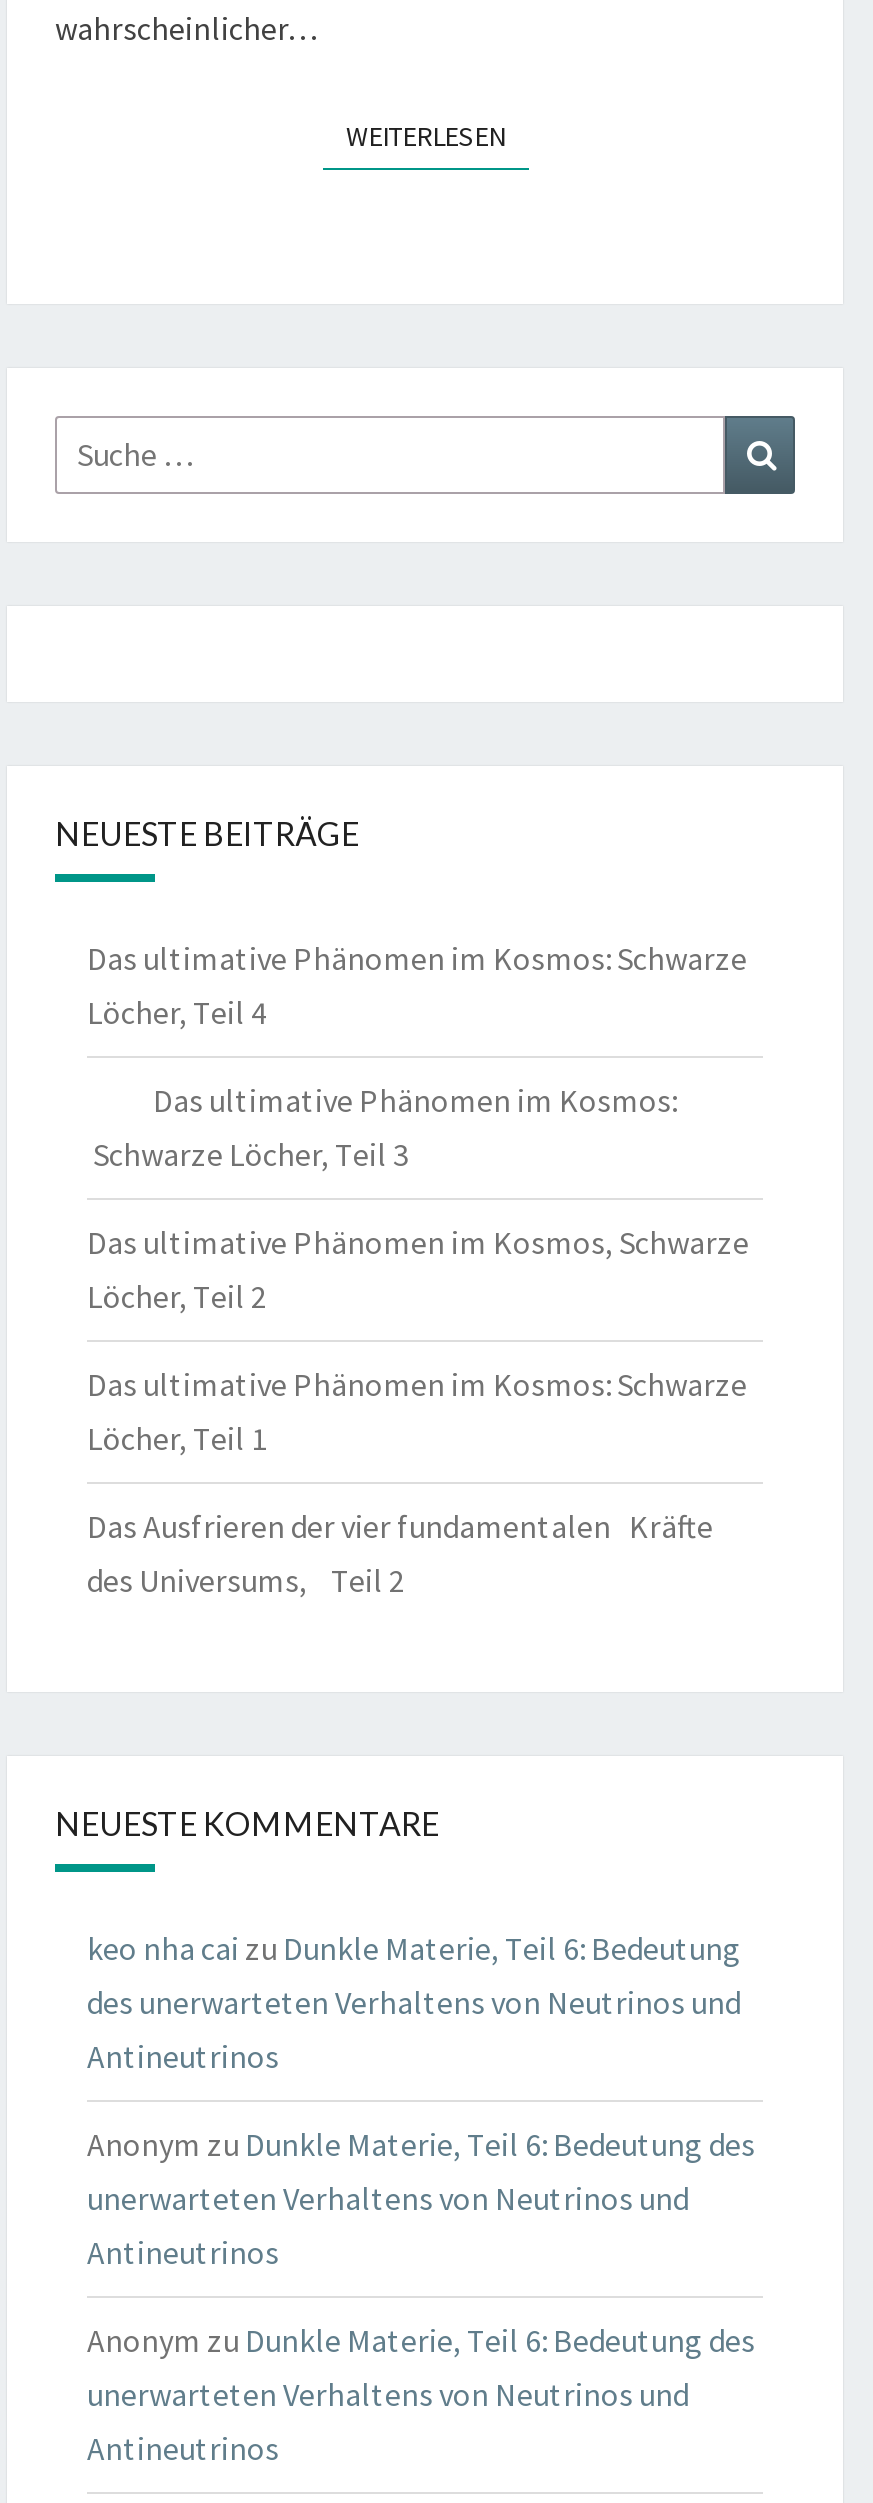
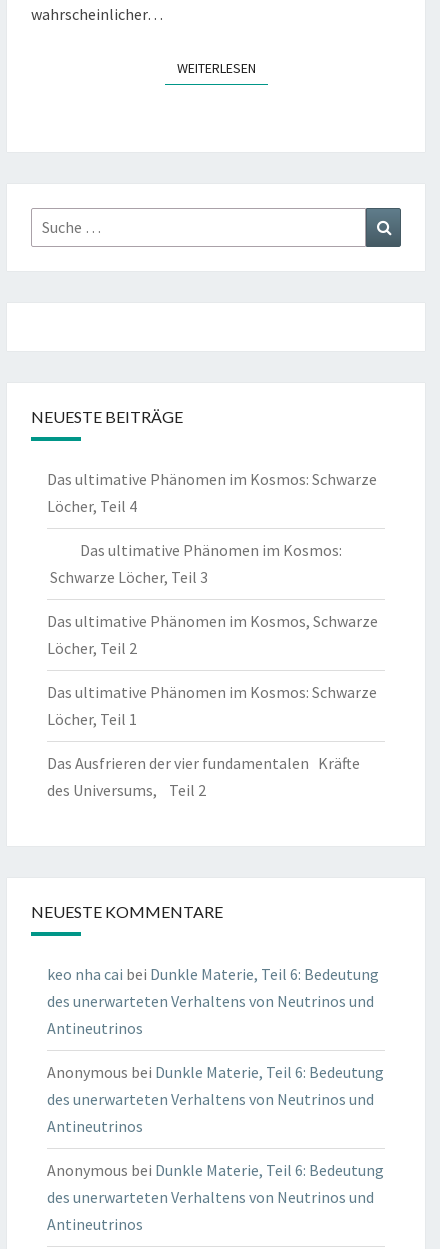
[87,1928,741,1968] keo nha cai zu Dunkle Materie, Teil 6: Bedeutung -> [47,964,379,984] keo nha cai bei Dunkle Materie, Teil 6: Bedeutung
[87,2124,755,2218] Anonym zu Dunkle Materie, Teil 6: Bedeutung des | unerwarteten Verhaltens von Neutrinos und -> [47,1062,384,1109] Anonymous bei Dunkle Materie, Teil 6: Bedeutung | des unerwarteten Verhaltens von Neutrinos und
[87,2320,755,2414] Anonym zu Dunkle Materie, Teil 6: Bedeutung des | unerwarteten Verhaltens von Neutrinos und -> [47,1160,384,1207] Anonymous bei Dunkle Materie, Teil 6: Bedeutung | des unerwarteten Verhaltens von Neutrinos und

